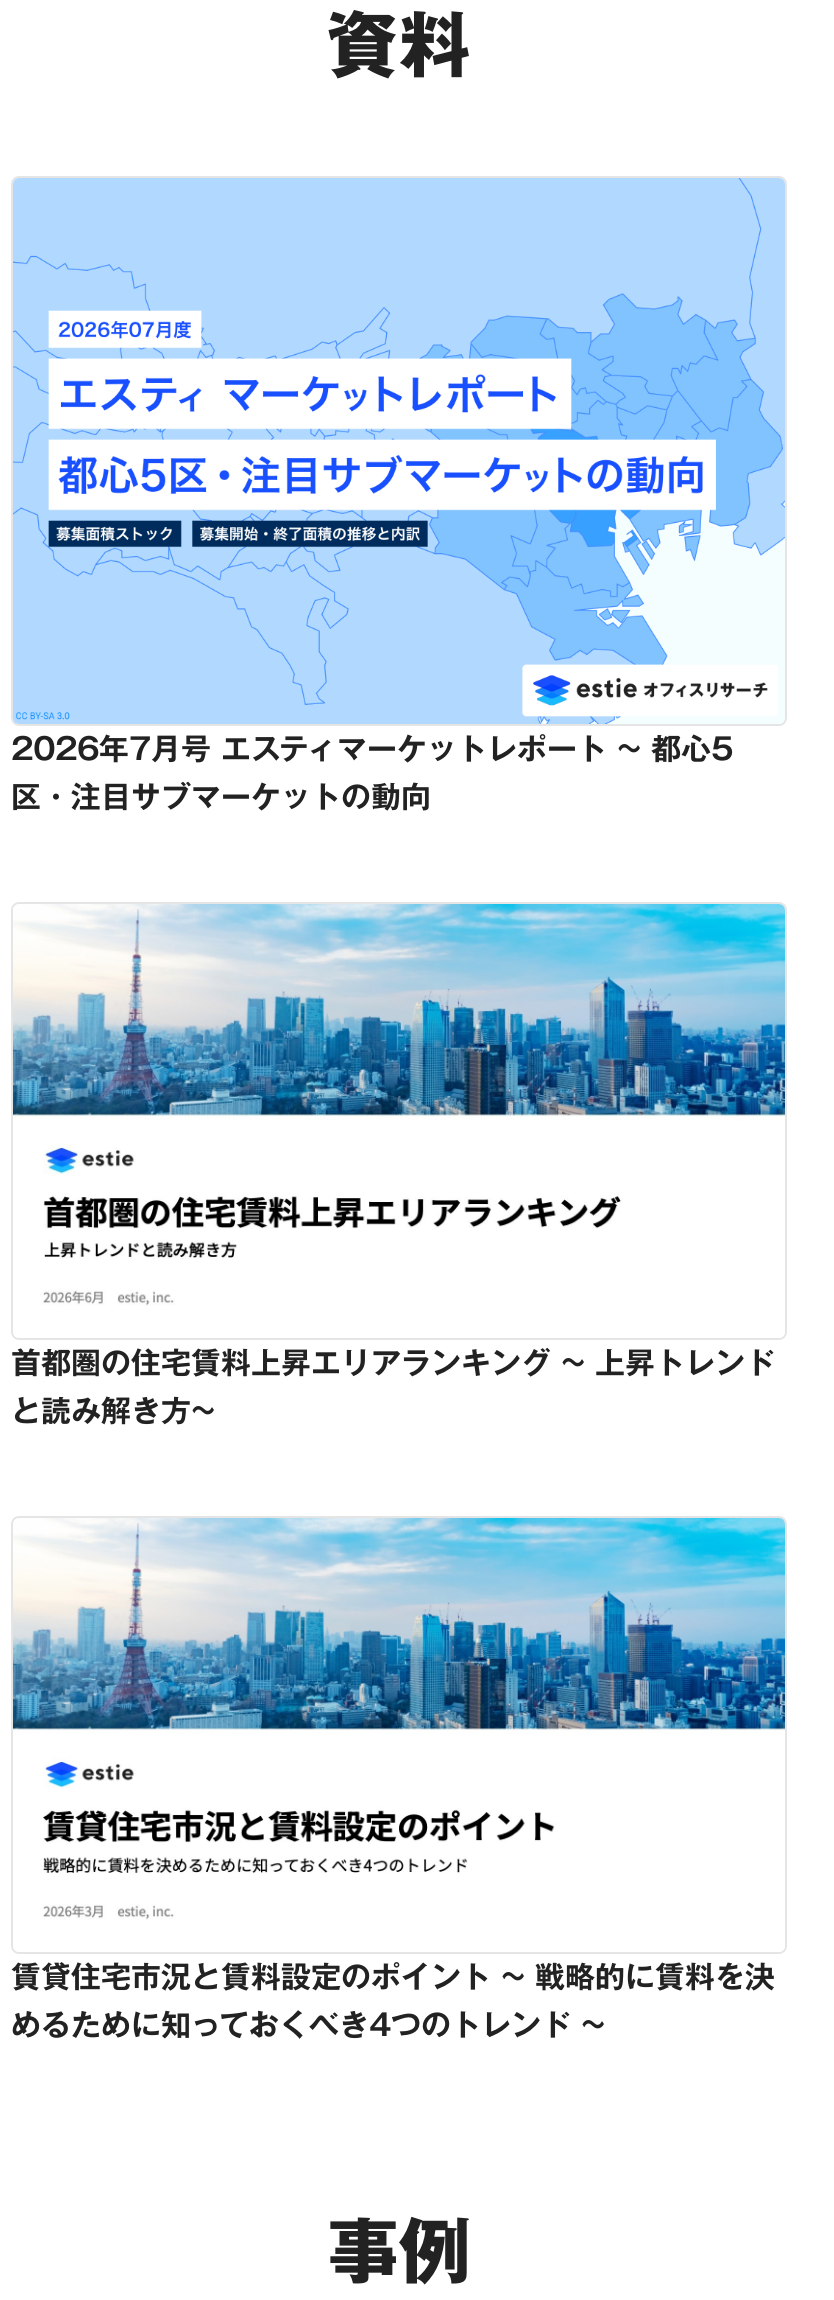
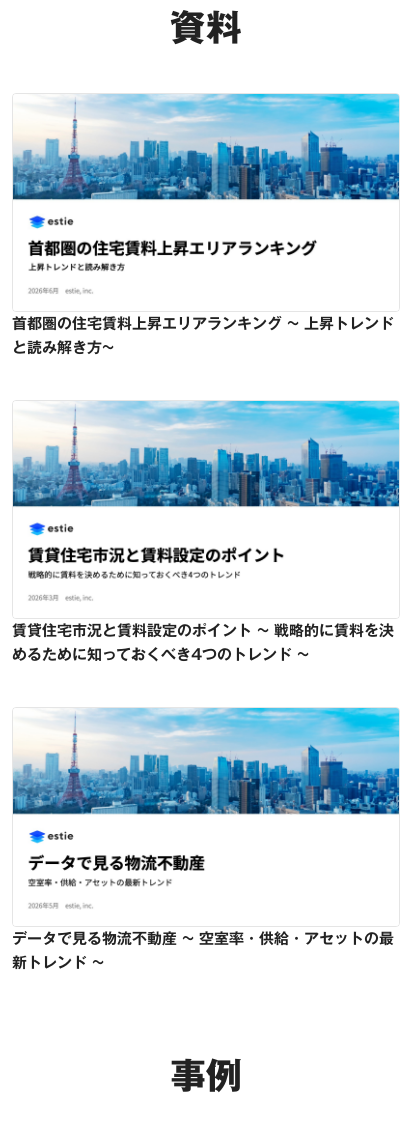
[11,178,785,812] [image] | 2026年7月号 エスティマーケットレポート ~ 都心5 | 区・注目サブマーケットの動向 -> none
moved [11,902,789,1120] -> [12,93,401,202]: [image]
moved [11,1348,789,2040] -> [12,316,401,662]: [image] | 首都圏の住宅賃料上昇エリアランキング ~ 上昇トレンド | と読み解き方~ | 賃貸住宅市況と賃料設定のポイント ~ 戦略的に賃料を決 | めるために知っておくべき4つのトレンド ~
none -> [12,931,394,970] データで見る物流不動産 ~ 空室率・供給・アセットの最 | 新トレンド ~

